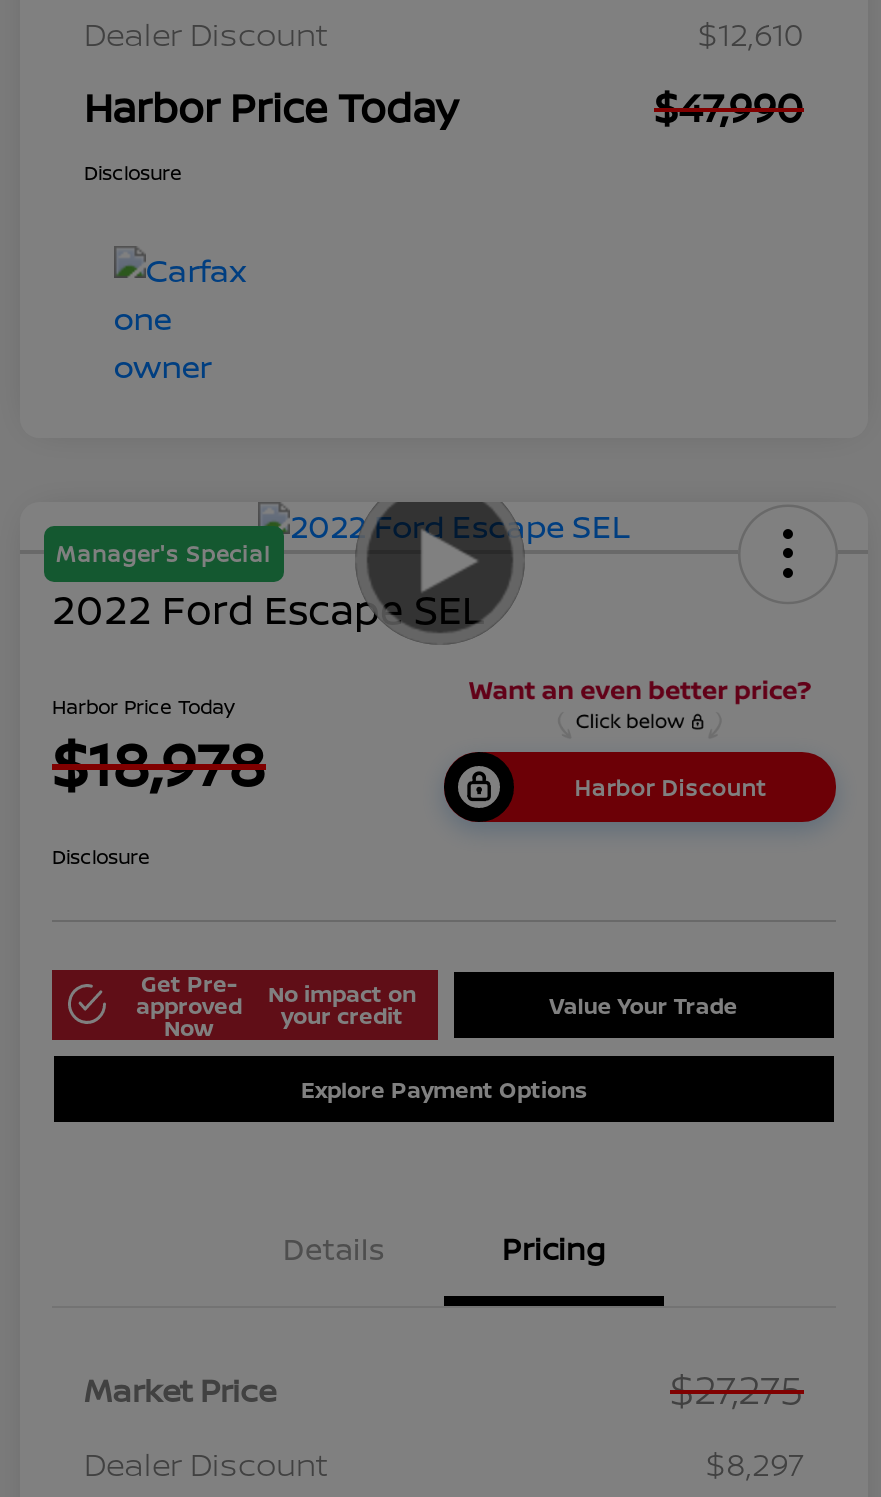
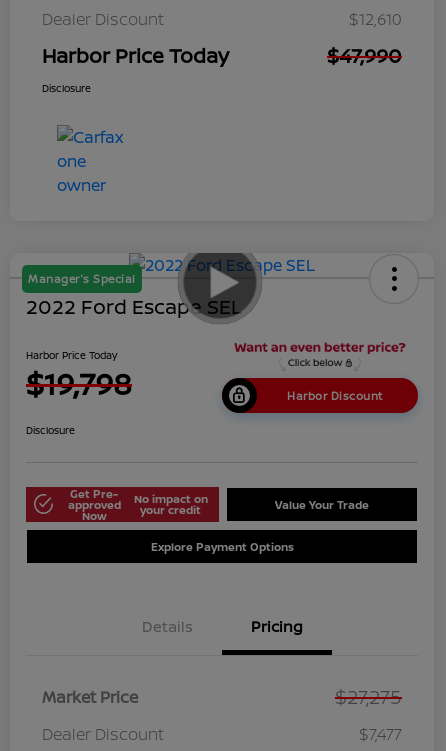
[52,722,266,804] $18,978 -> [26,363,132,404] $19,798
[706,1441,804,1485] $8,297 -> [359,722,402,744] $7,477

